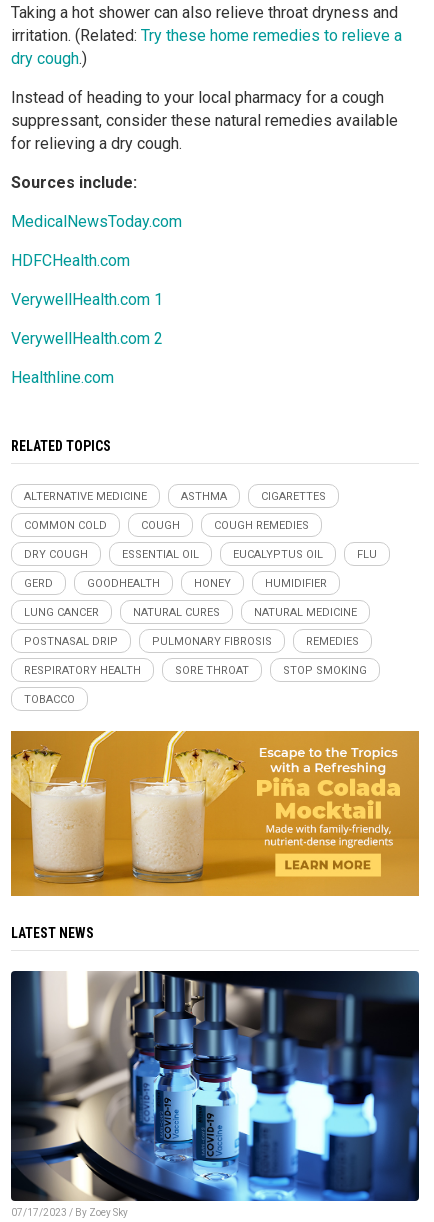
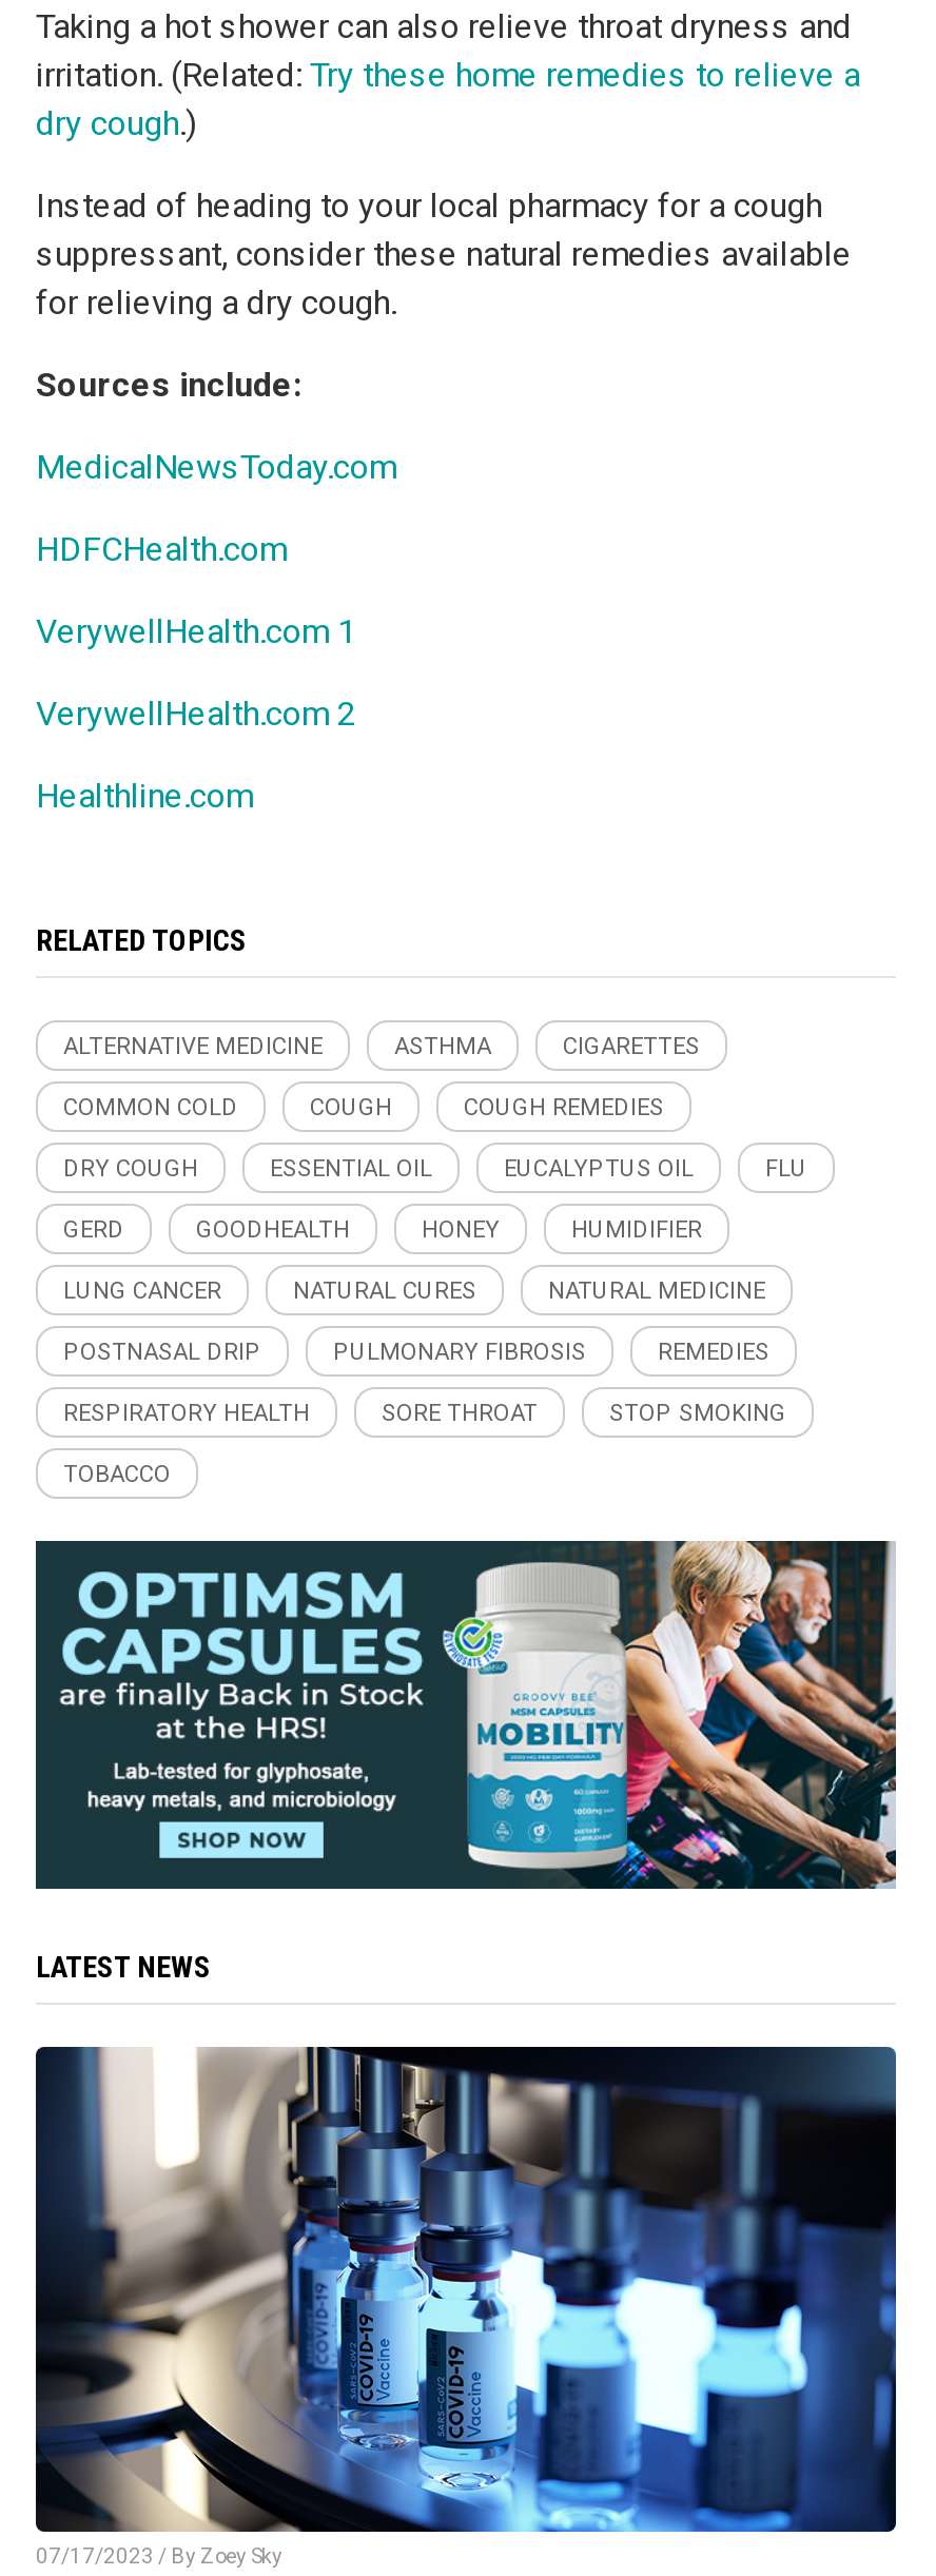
[10,730,420,897] [image] -> [34,1539,898,1891] [image]

